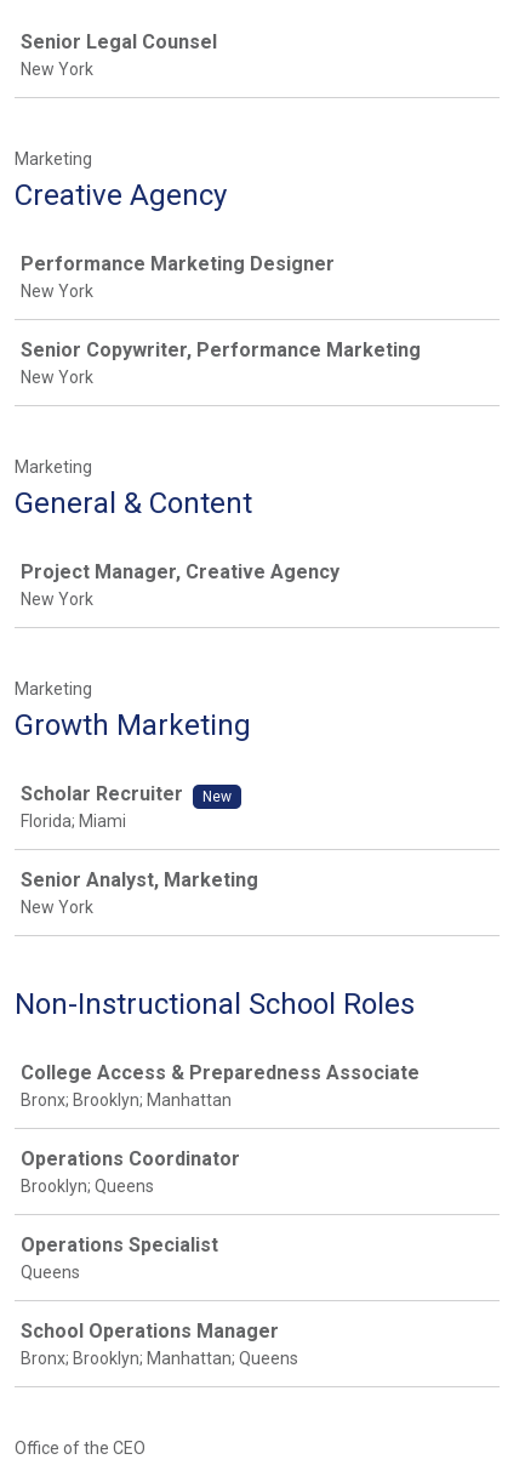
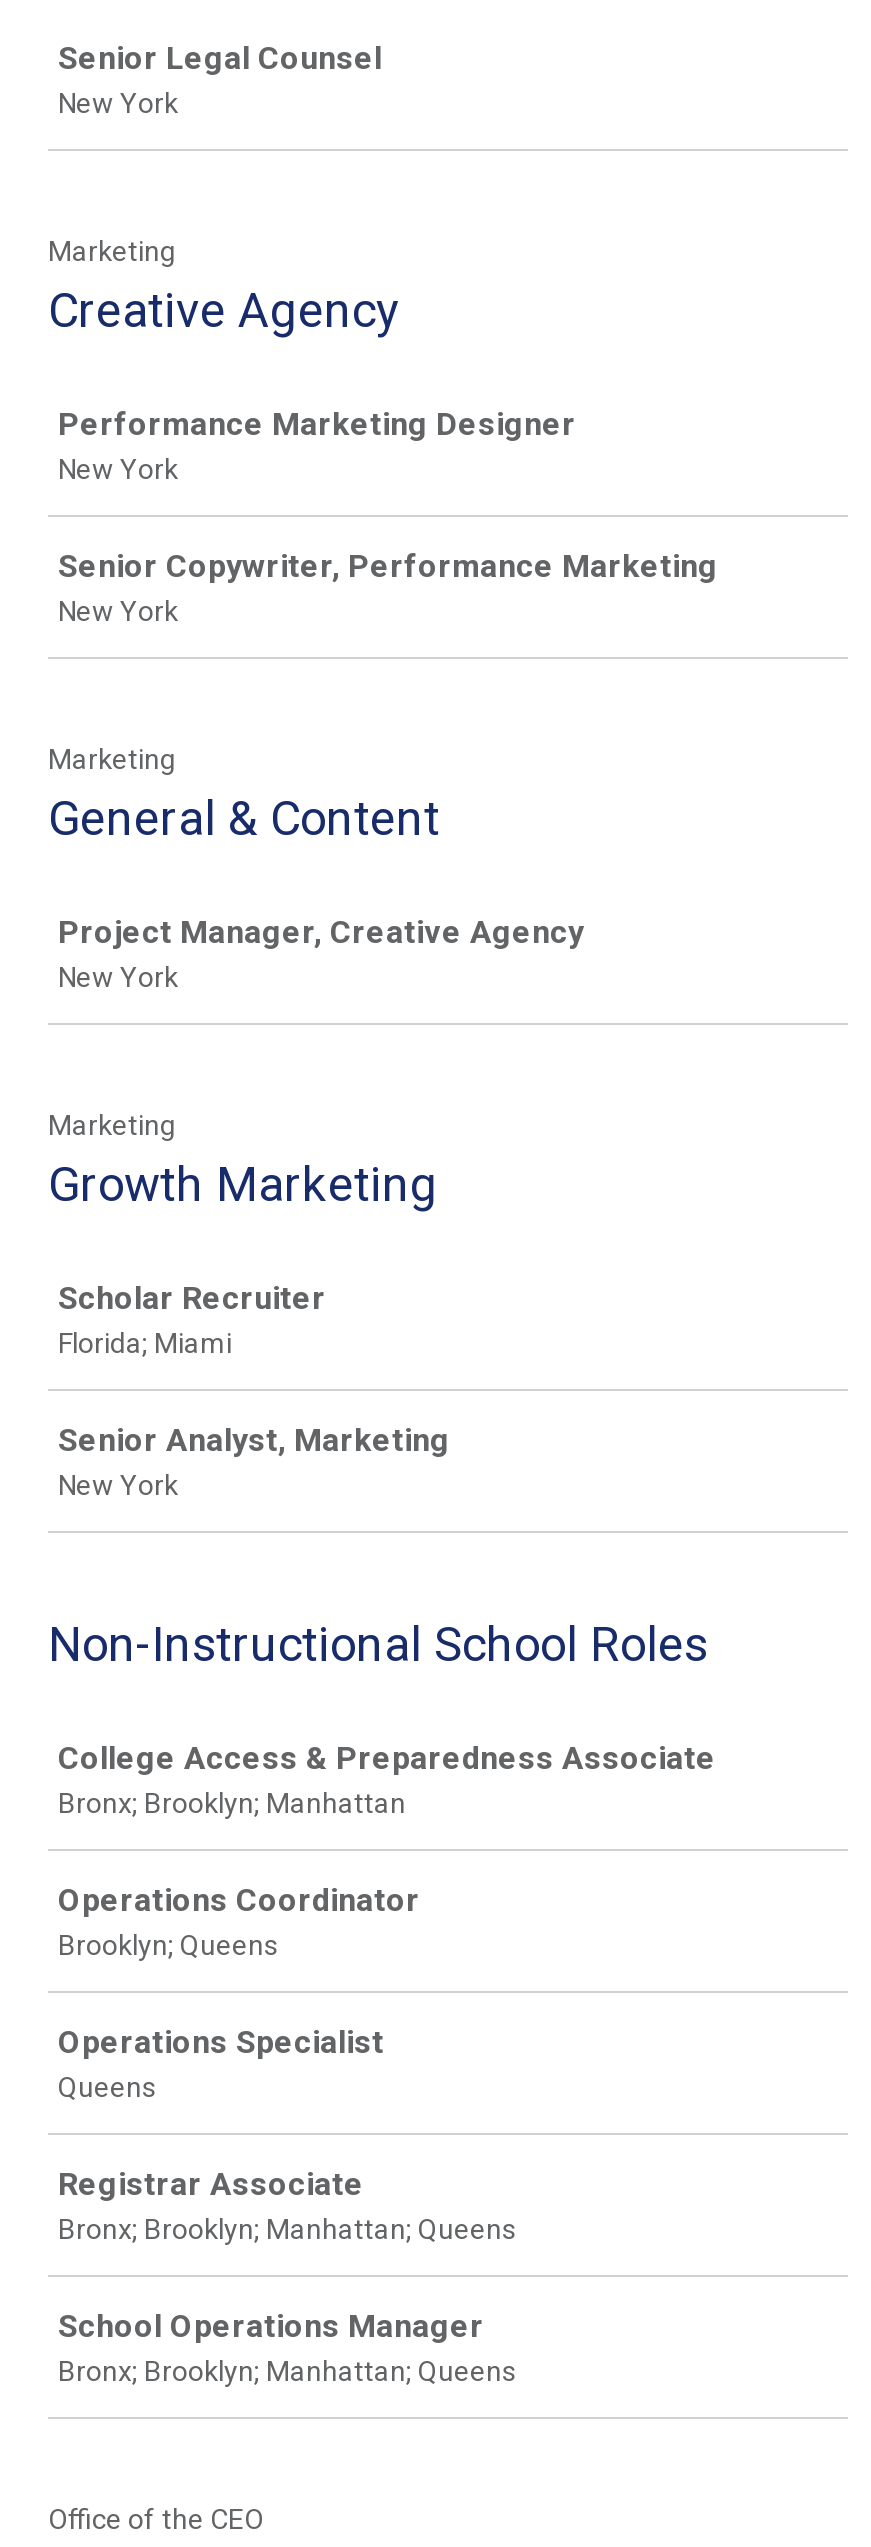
[202,788,232,805] New -> none
none -> [58,2165,516,2245] Registrar Associate | Bronx; Brooklyn; Manhattan; Queens

